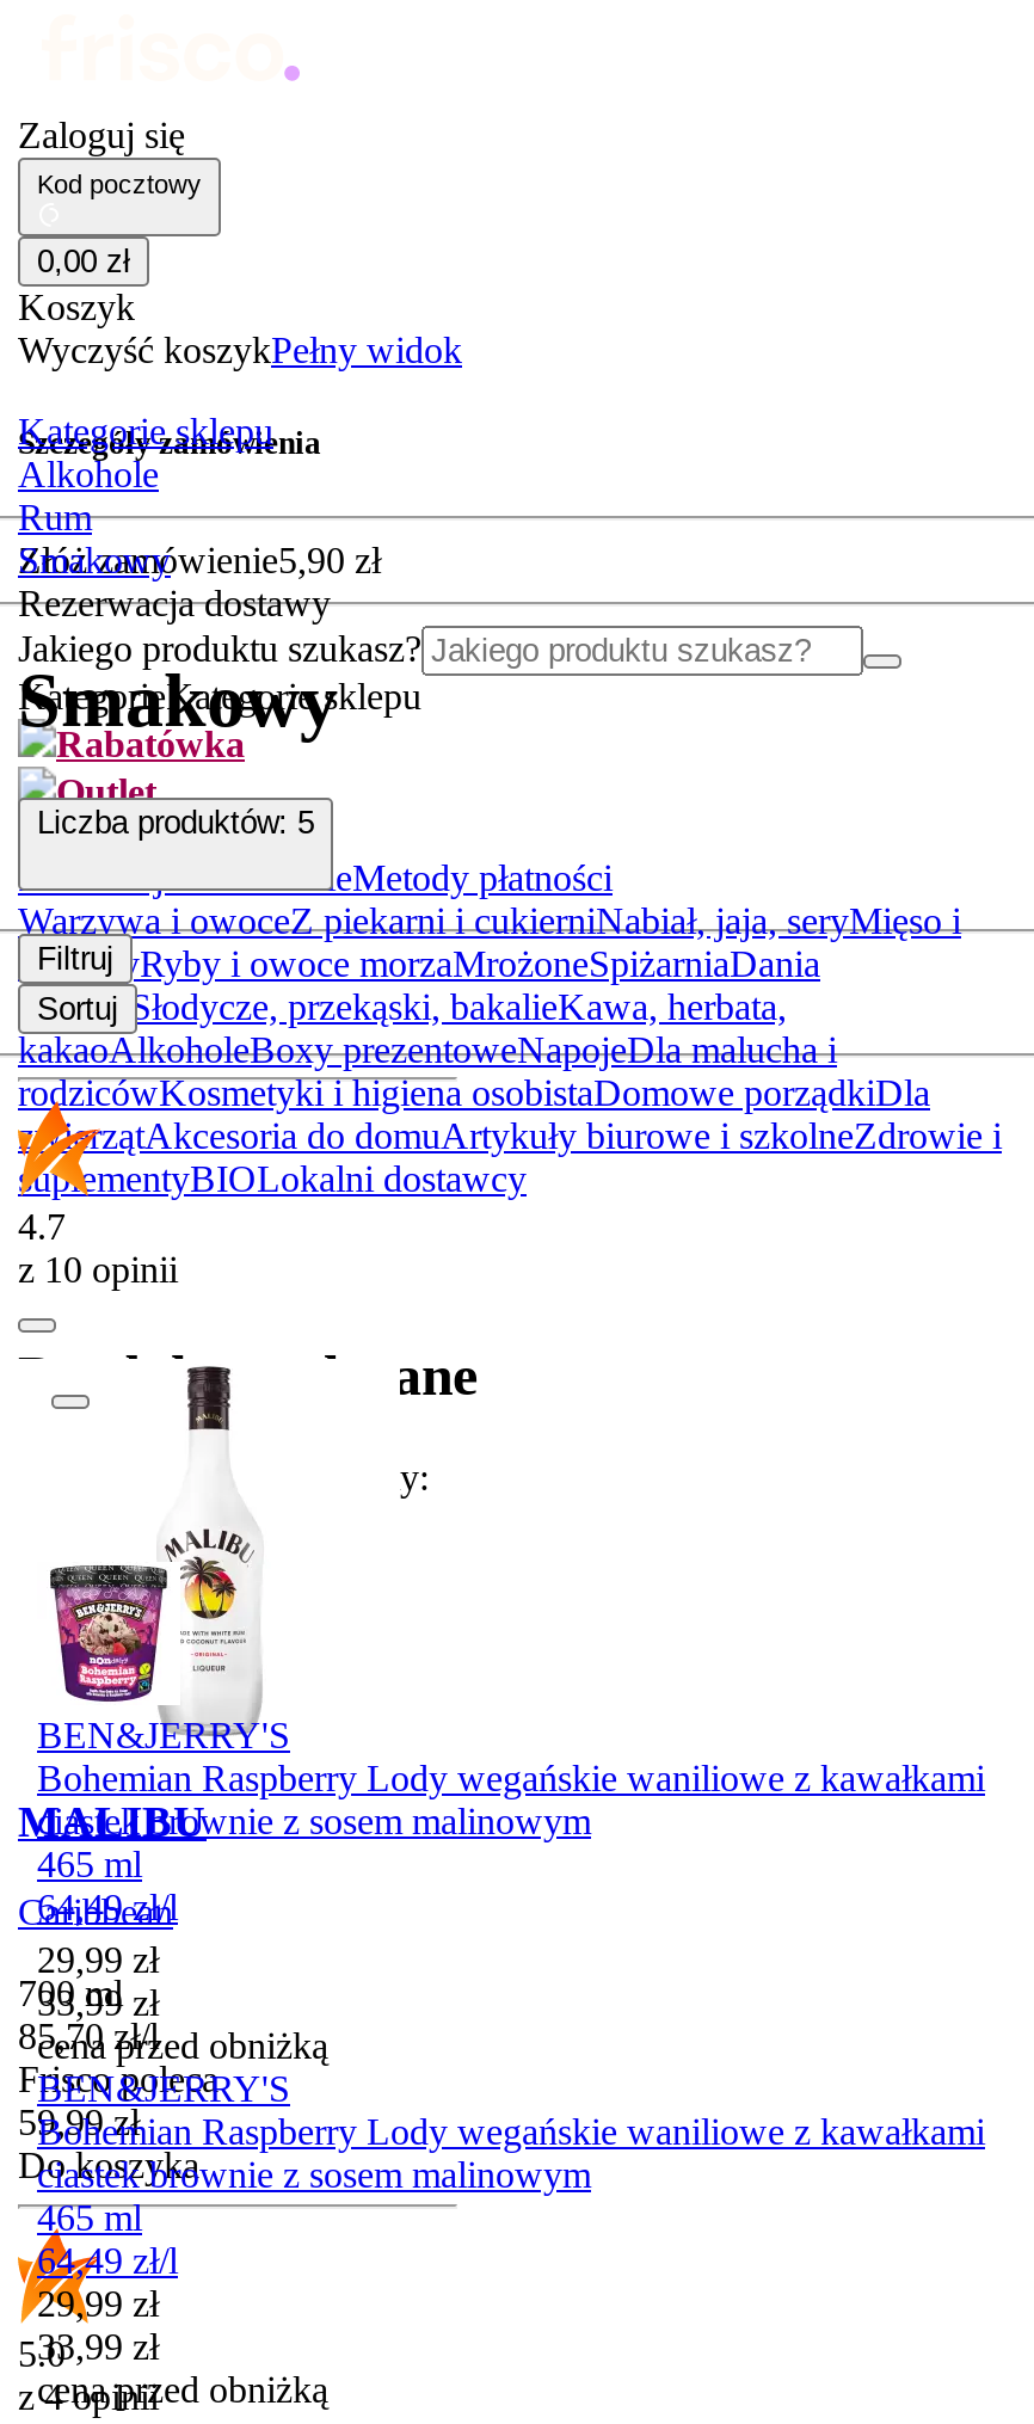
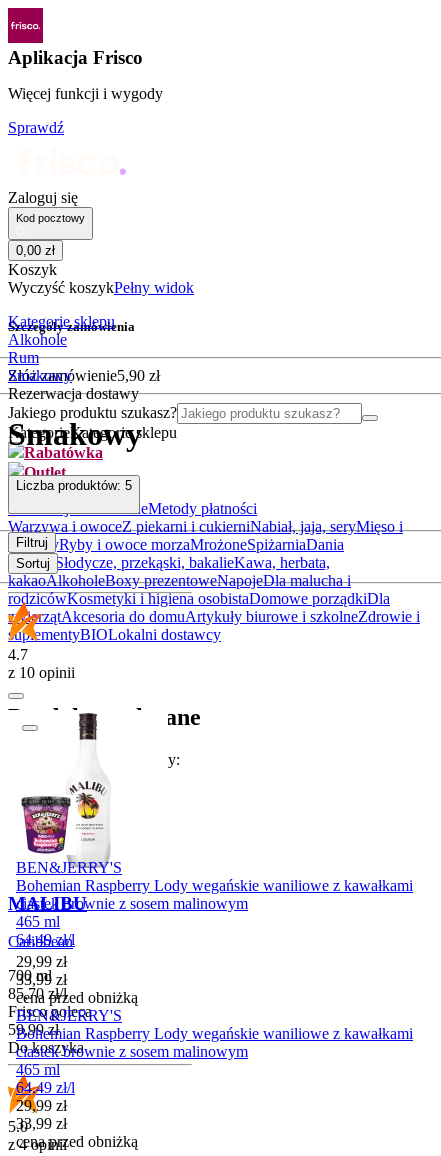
none -> [7,7,163,136] [image] | Aplikacja Frisco | Więcej funkcji i wygody | Sprawdź

